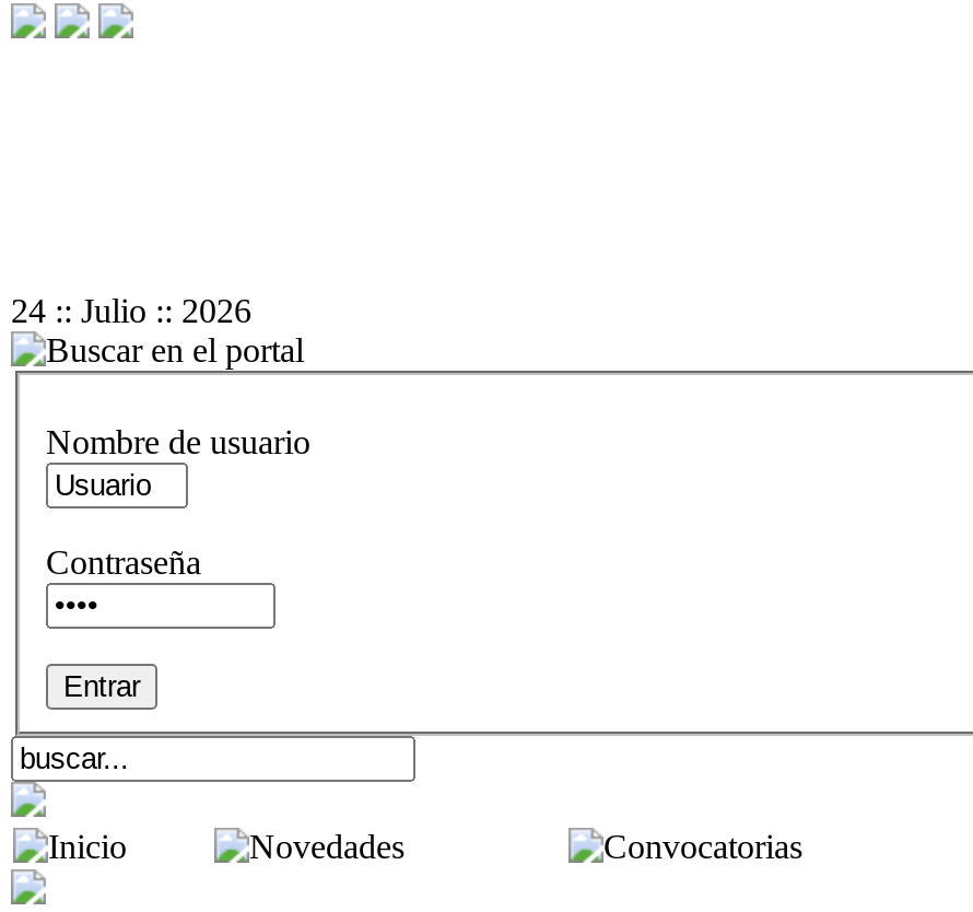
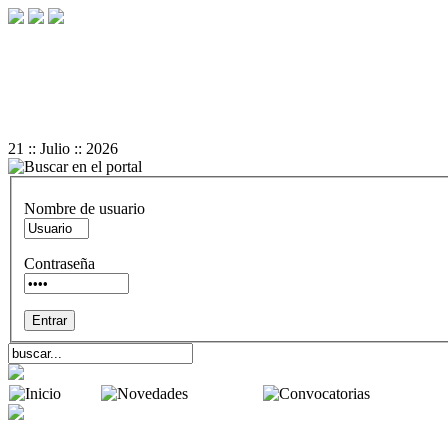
[11,293,251,330] 24 :: Julio :: 2026 -> [8,140,118,157] 21 :: Julio :: 2026

